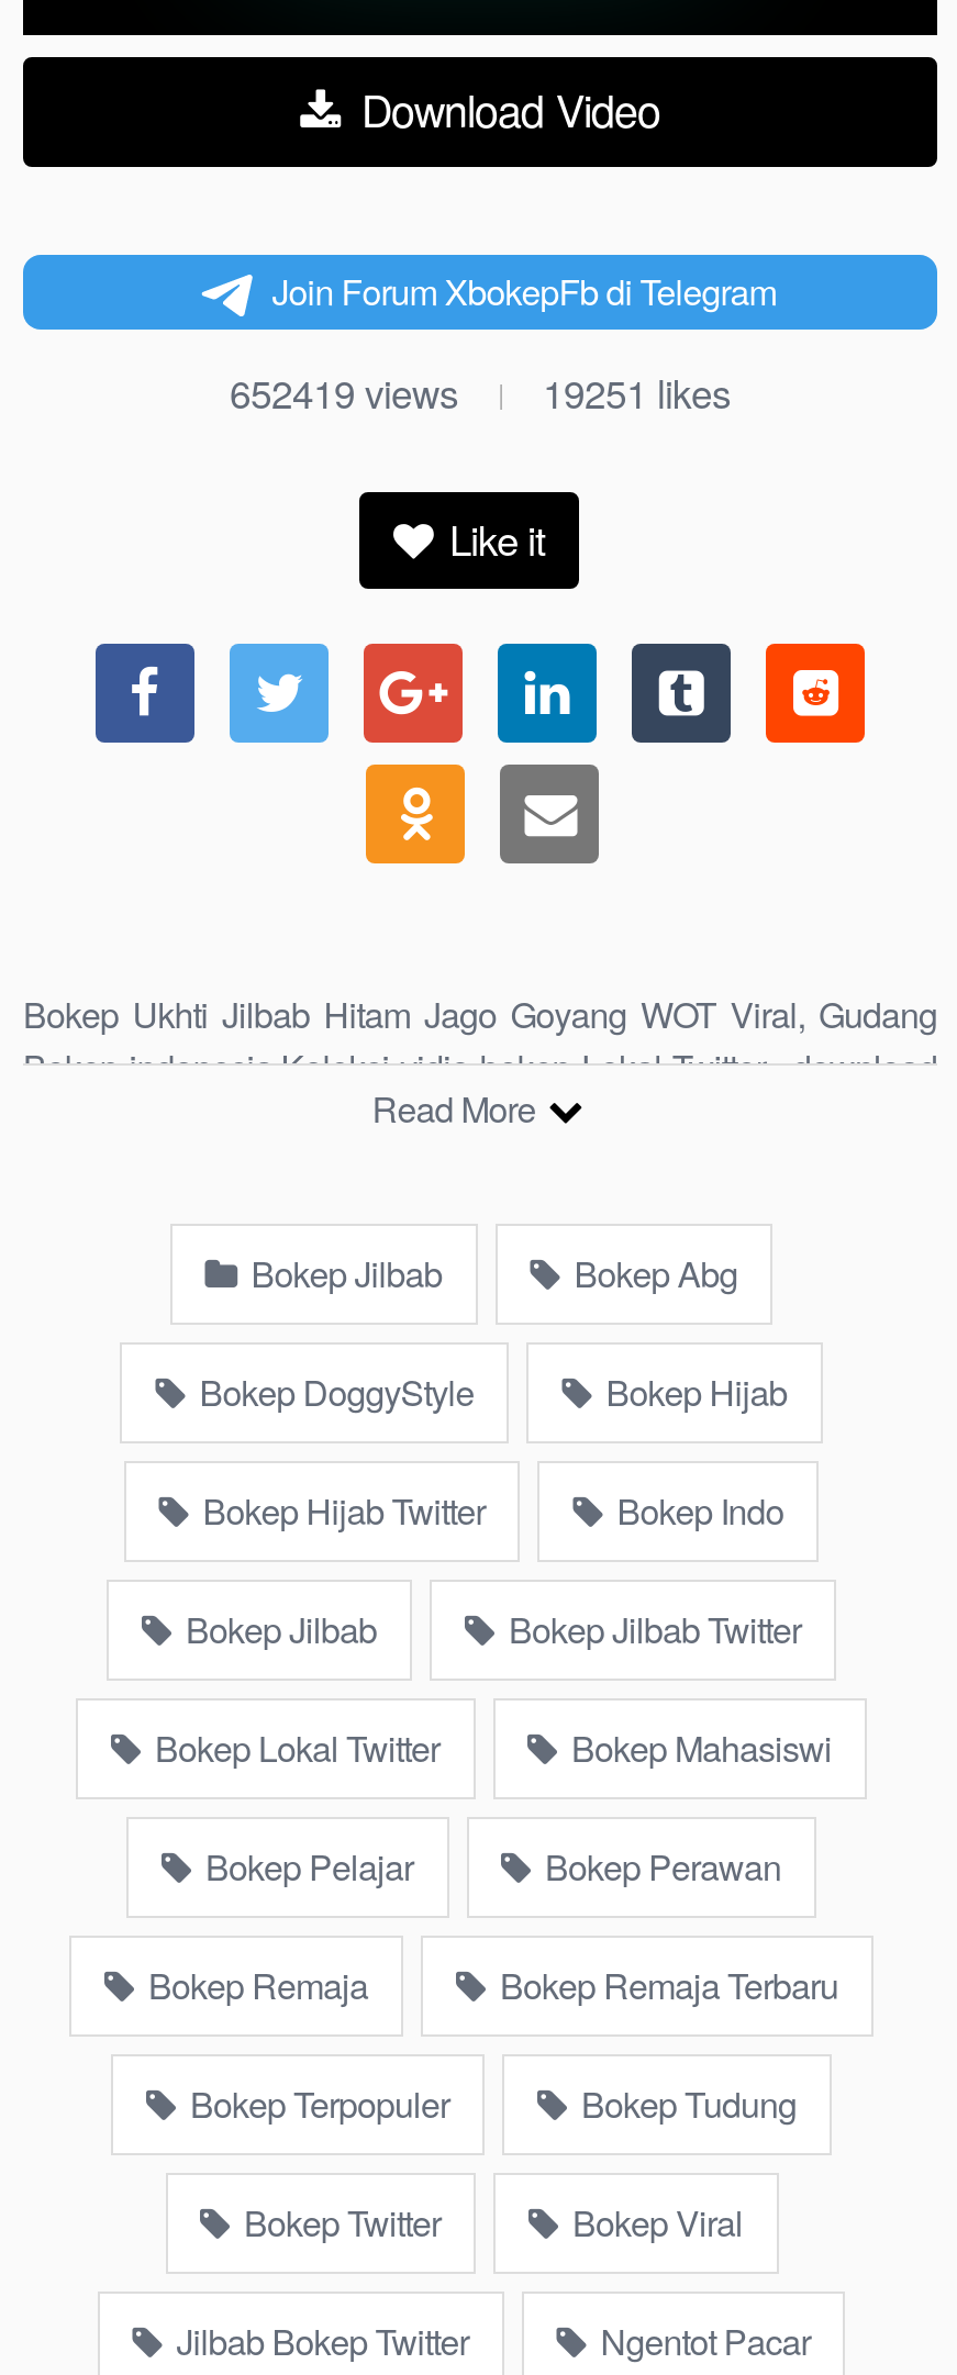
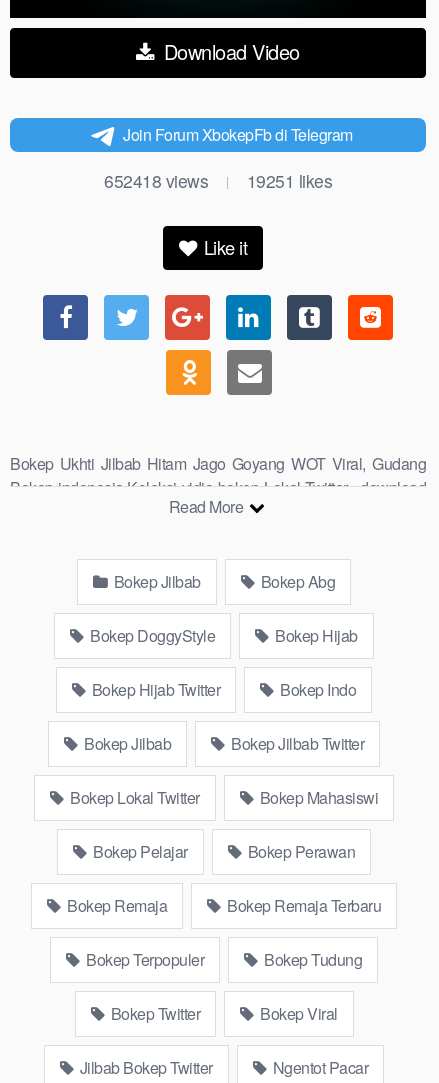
[230,365,458,420] 652419 views -> [104,168,208,193] 652418 views

